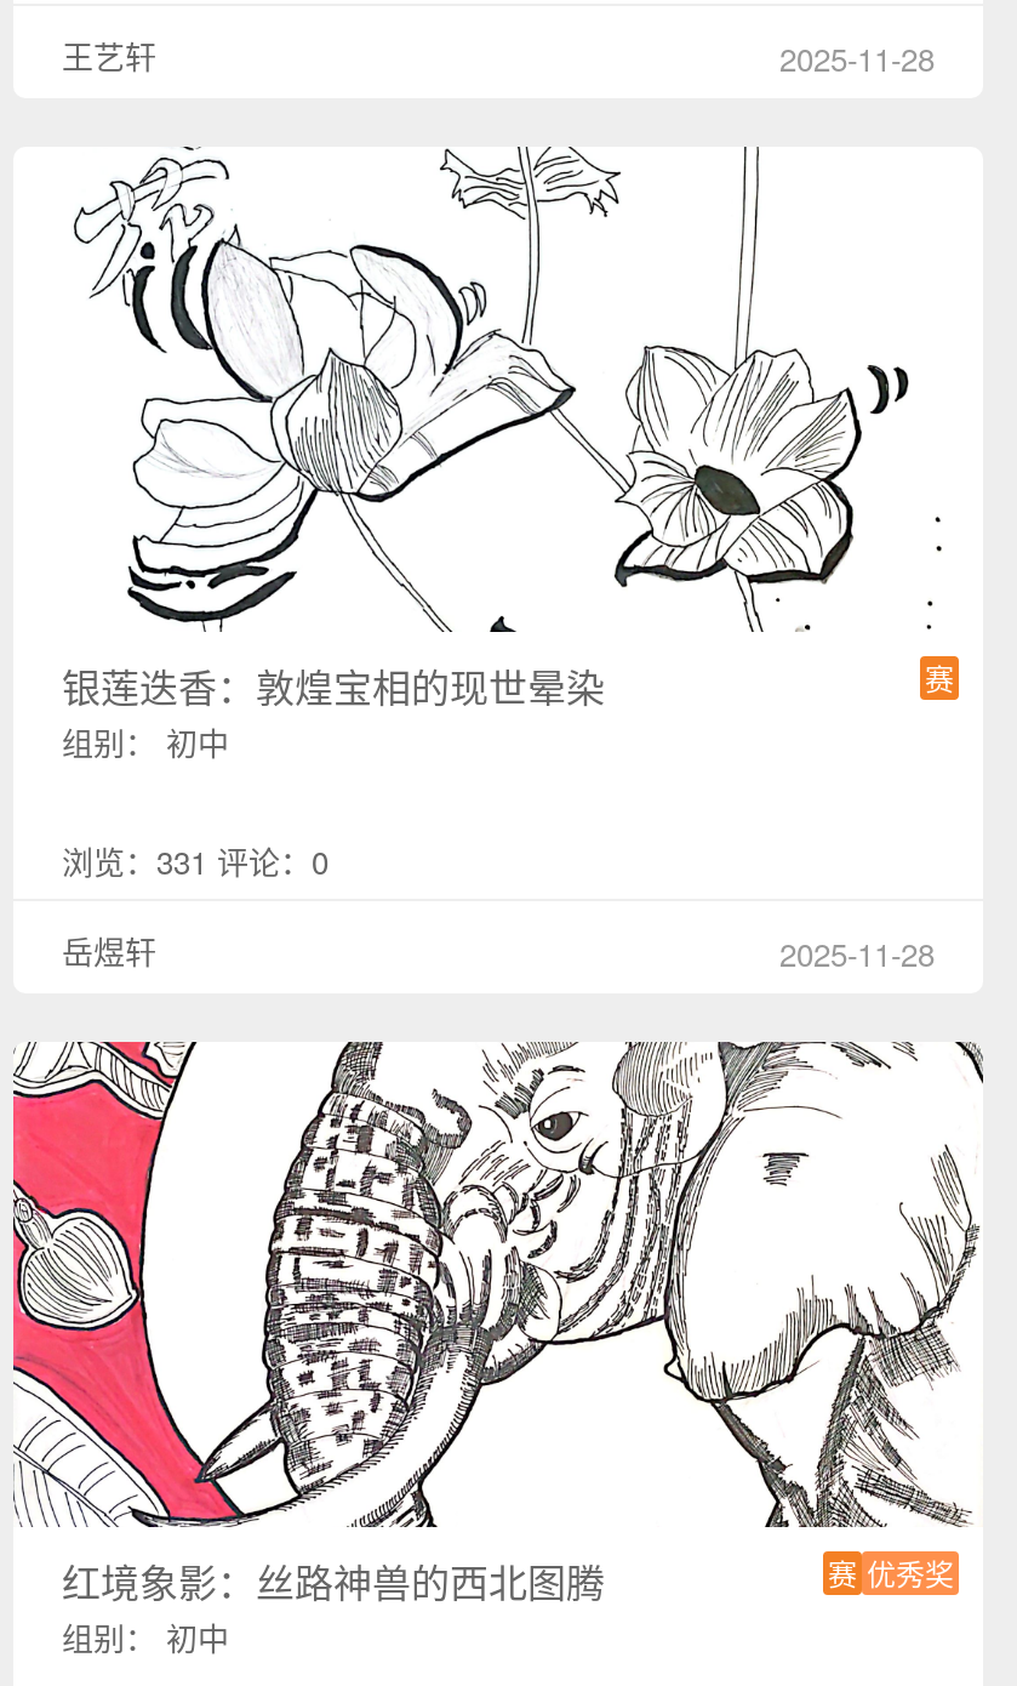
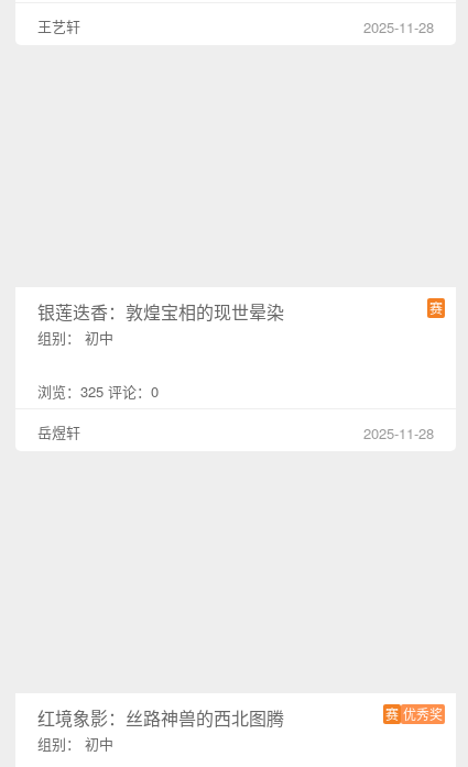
[72,144,910,634] [image] -> none
[62,838,328,884] 浏览：331 评论：0 -> [37,381,159,402] 浏览：325 评论：0
[11,1039,985,1530] [image] -> none

